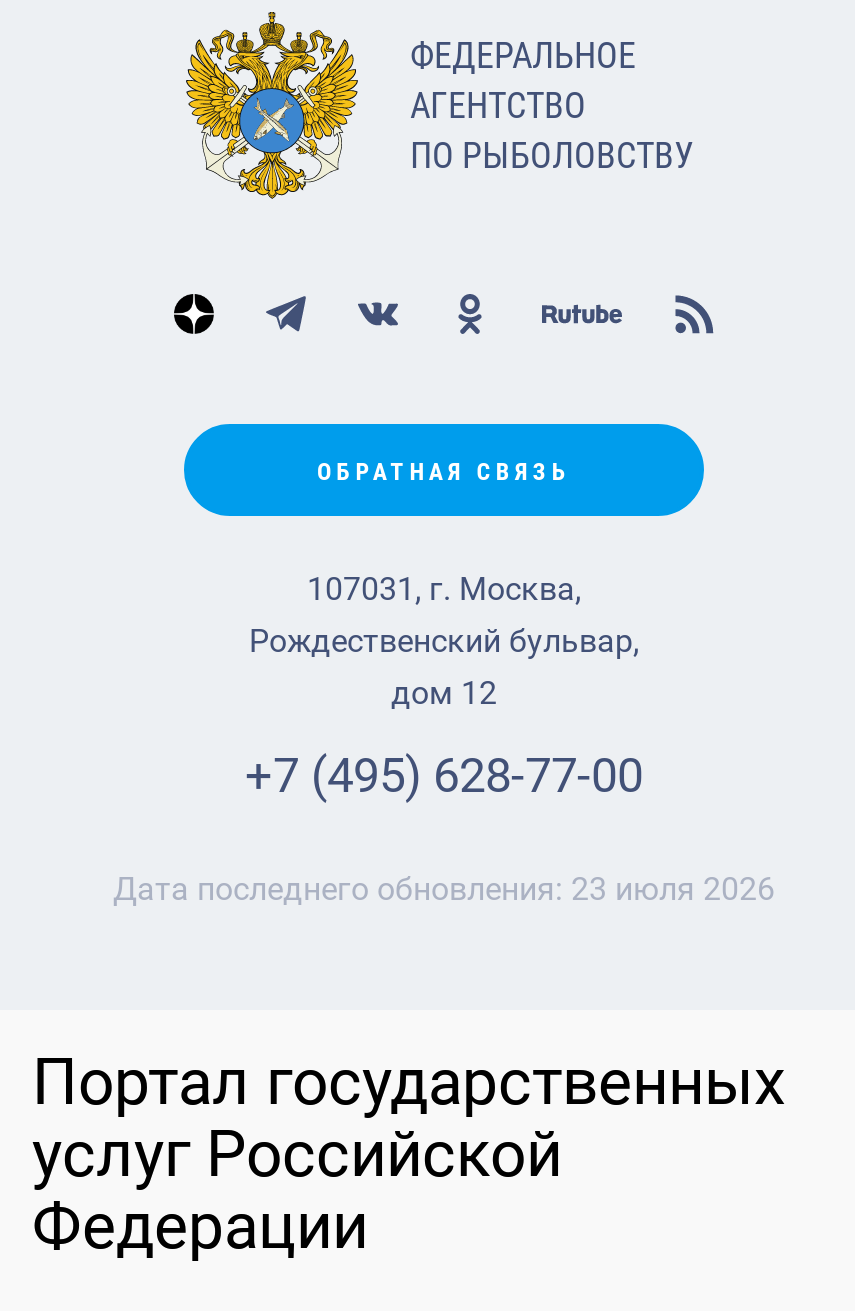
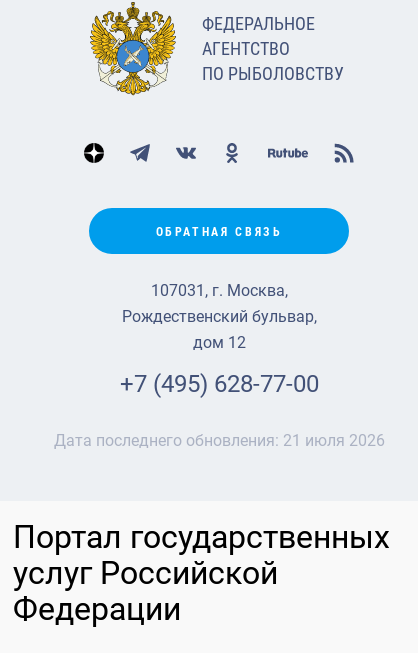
[113,870,775,908] Дата последнего обновления: 23 июля 2026 -> [53,431,384,450] Дата последнего обновления: 21 июля 2026

